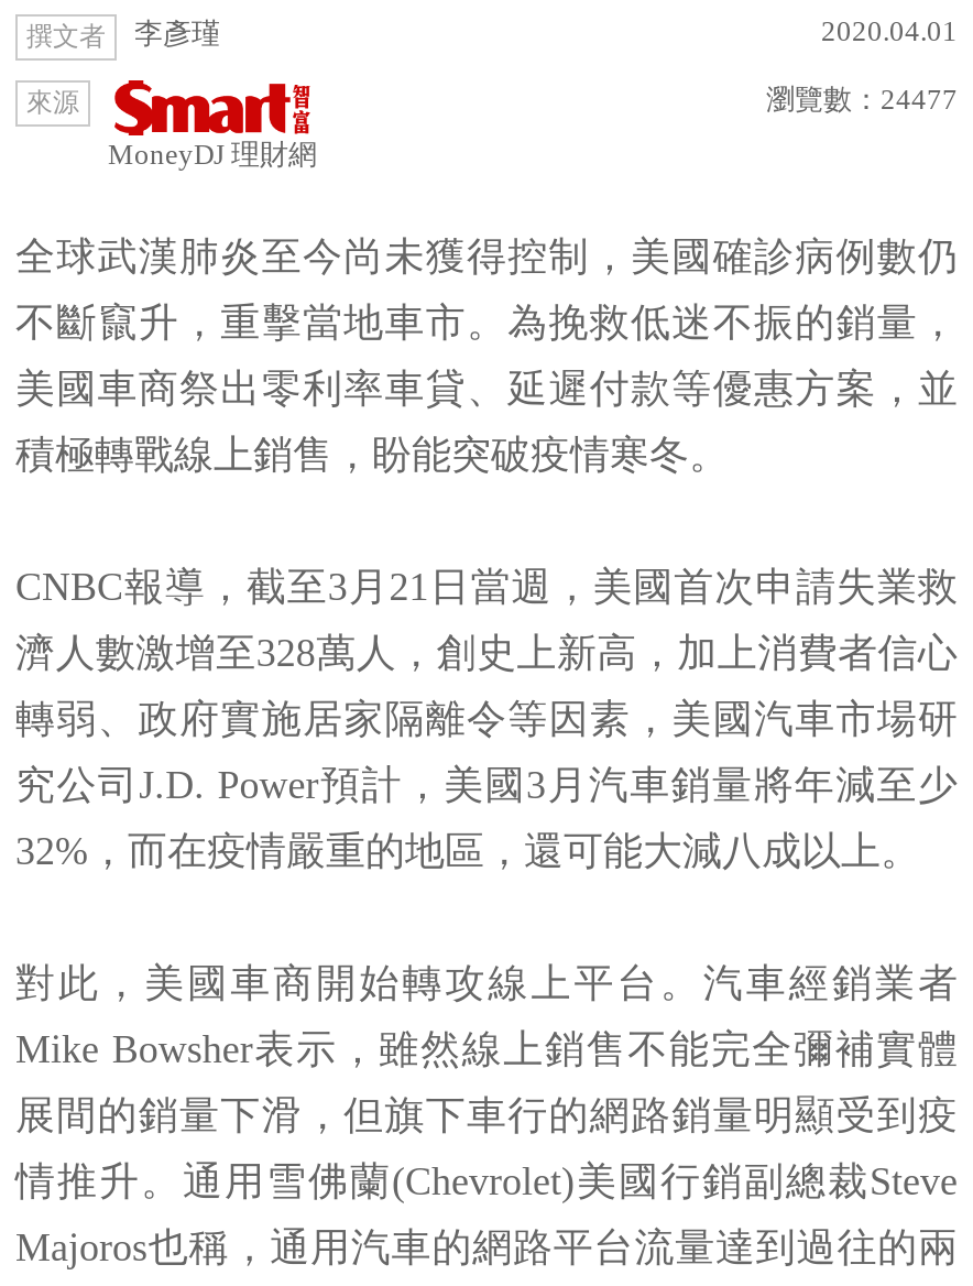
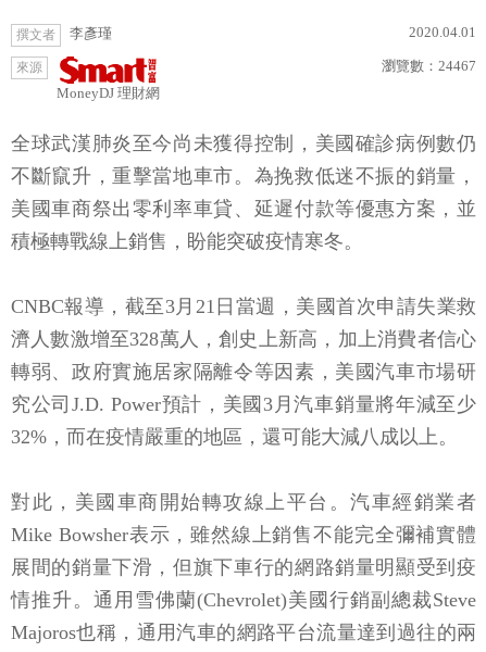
[766,83,958,116] 瀏覽數：24477 -> [382,58,476,74] 瀏覽數：24467

